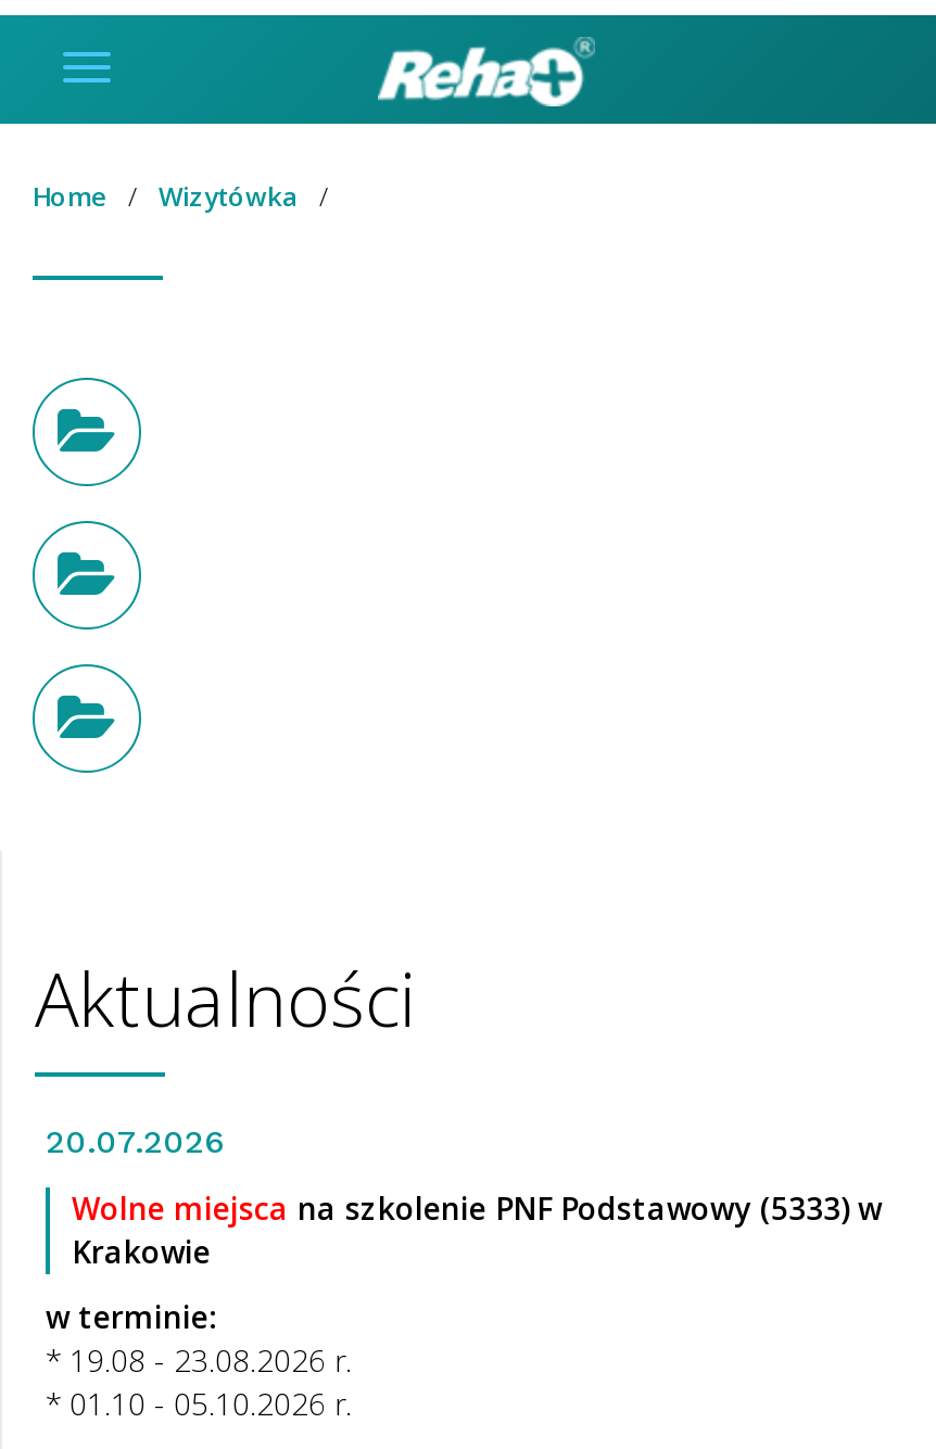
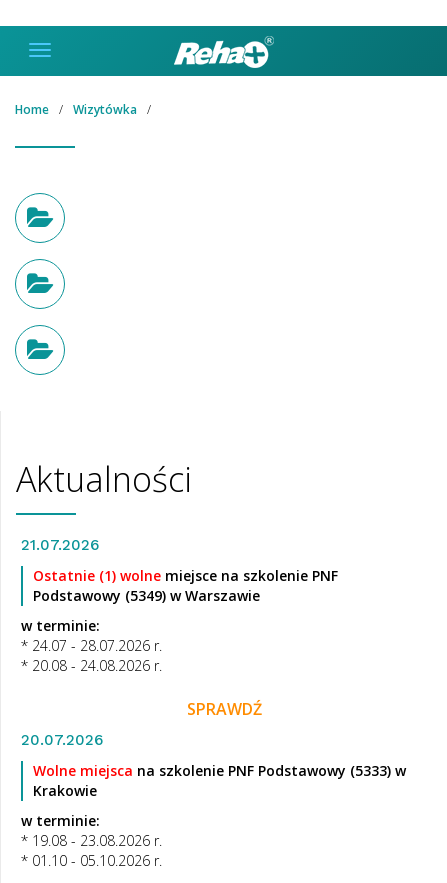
none -> [21,536,338,720] 21.07.2026 | Ostatnie (1) wolne miejsce na szkolenie PNF | Podstawowy (5349) w Warszawie | w terminie: | * 24.07 - 28.07.2026 r. | * 20.08 - 24.08.2026 r. | SPRAWDŹ

